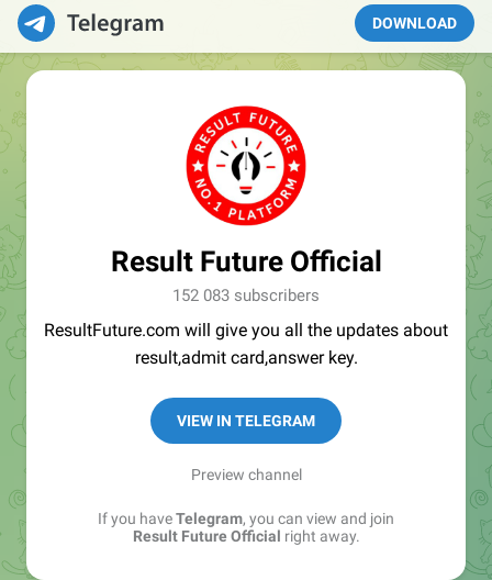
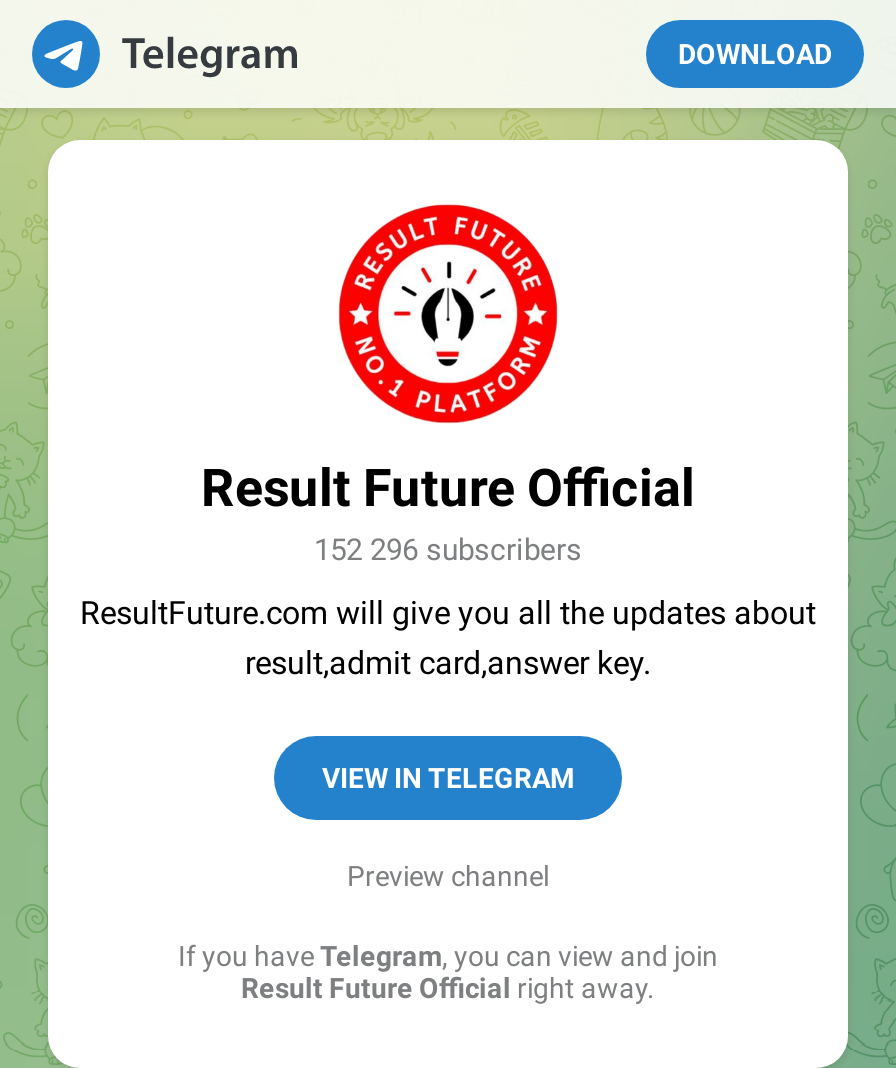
[172,286,320,305] 152 083 subscribers -> [314,532,582,568] 152 296 subscribers

